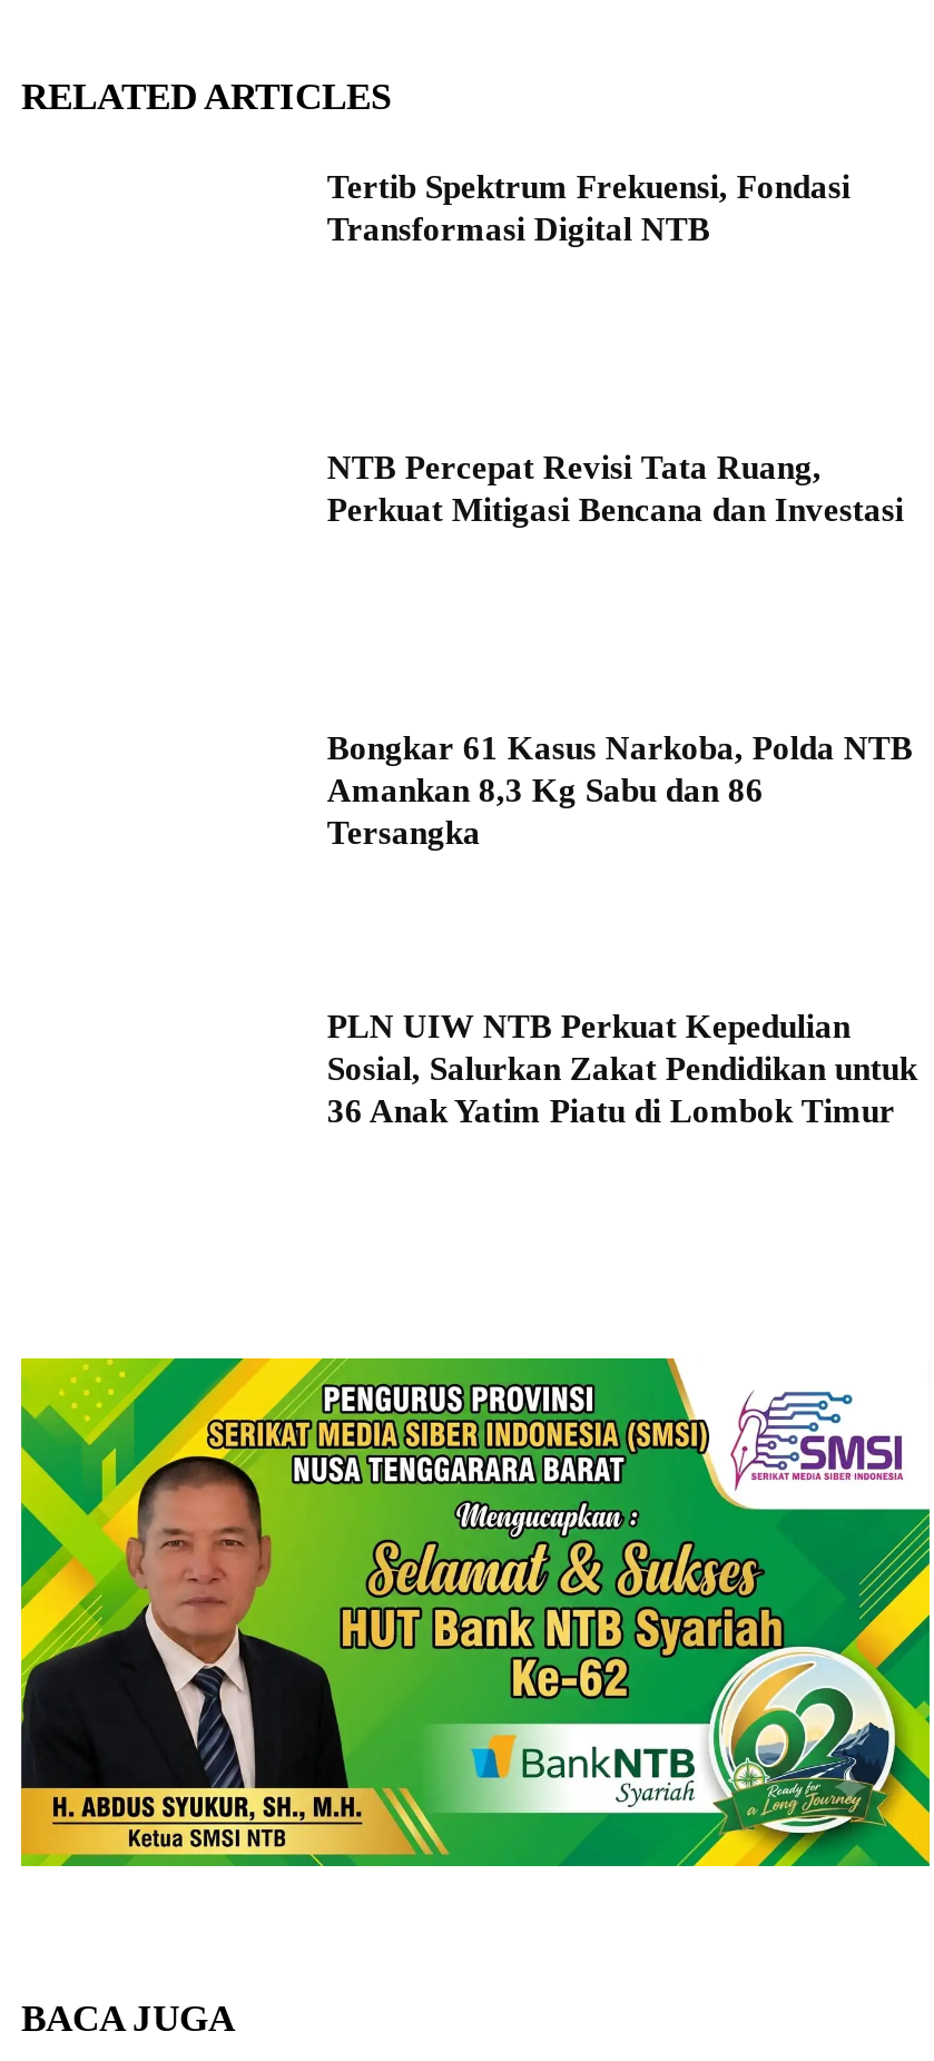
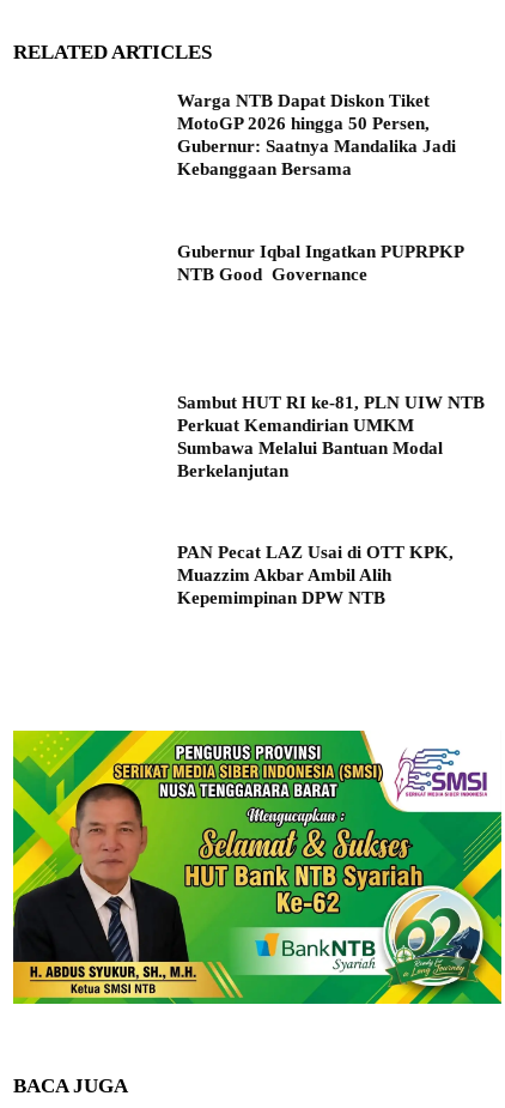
[327,170,850,248] Tertib Spektrum Frekuensi, Fondasi | Transformasi Digital NTB -> [178,92,456,179] Warga NTB Dapat Diskon Tiket | MotoGP 2026 hingga 50 Persen, | Gubernur: Saatnya Mandalika Jadi | Kebanggaan Bersama
[327,450,904,528] NTB Percepat Revisi Tata Ruang, | Perkuat Mitigasi Bencana dan Investasi -> [178,242,465,284] Gubernur Iqbal Ingatkan PUPRPKP | NTB Good Governance
[327,730,913,850] Bongkar 61 Kasus Narkoba, Polda NTB | Amankan 8,3 Kg Sabu dan 86 | Tersangka -> [178,393,485,480] Sambut HUT RI ke-81, PLN UIW NTB | Perkuat Kemandirian UMKM | Sumbawa Melalui Bantuan Modal | Berkelanjutan
[327,1010,917,1130] PLN UIW NTB Perkuat Kepedulian | Sosial, Salurkan Zakat Pendidikan untuk | 36 Anak Yatim Piatu di Lombok Timur -> [178,543,454,608] PAN Pecat LAZ Usai di OTT KPK, | Muazzim Akbar Ambil Alih | Kepemimpinan DPW NTB

